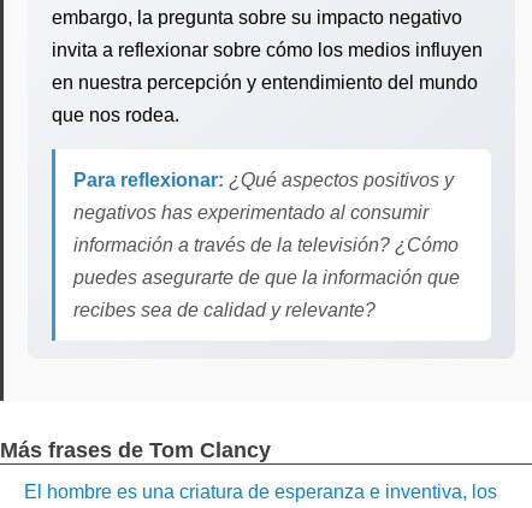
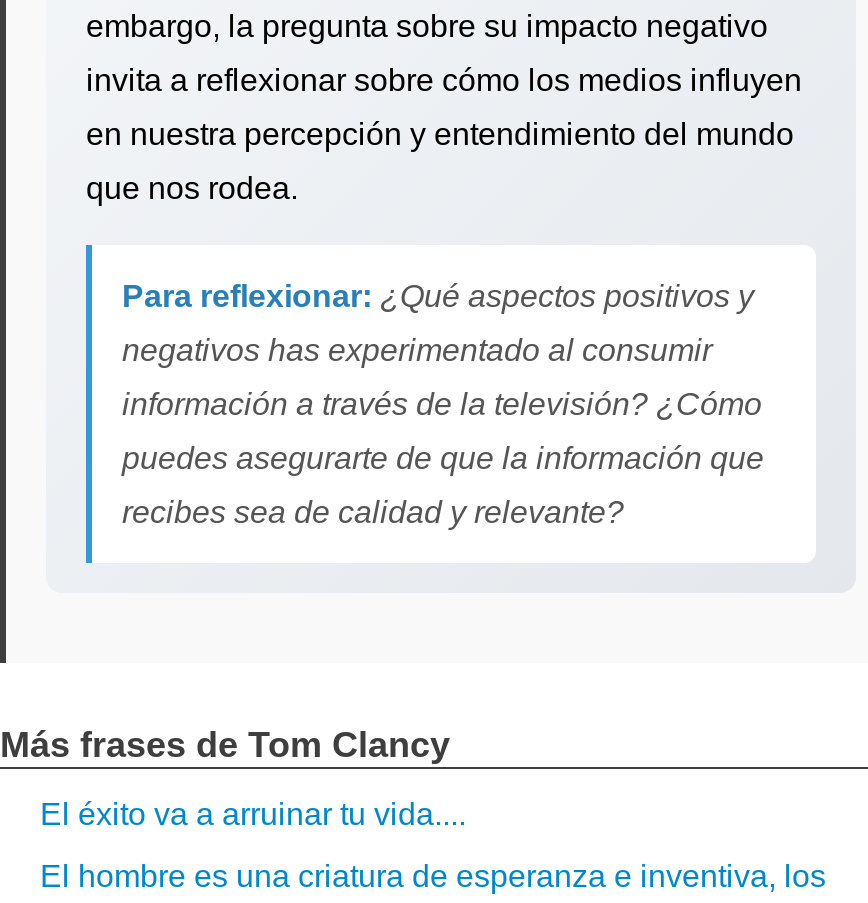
none -> [40,797,466,831] El éxito va a arruinar tu vida....

